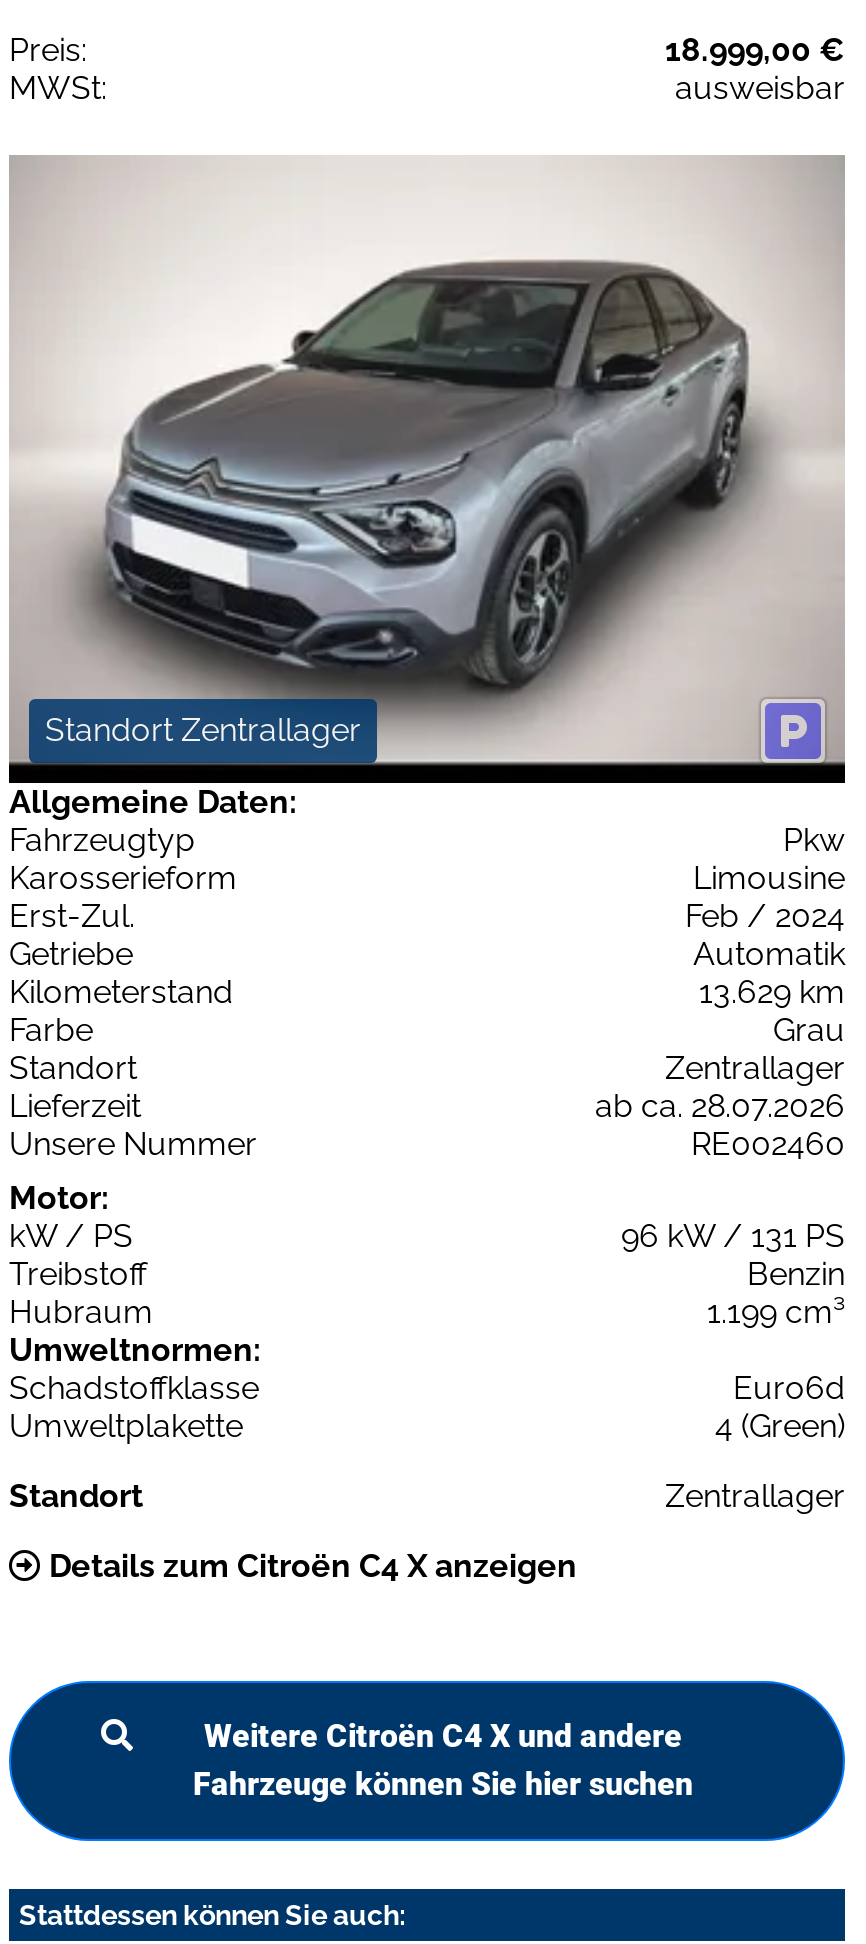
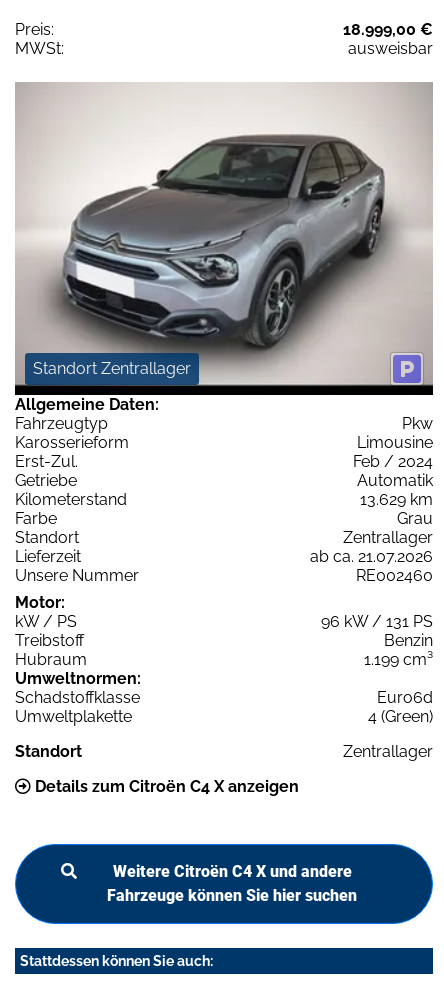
[595,1086,845,1124] ab ca. 28.07.2026 -> [310,547,433,566] ab ca. 21.07.2026

